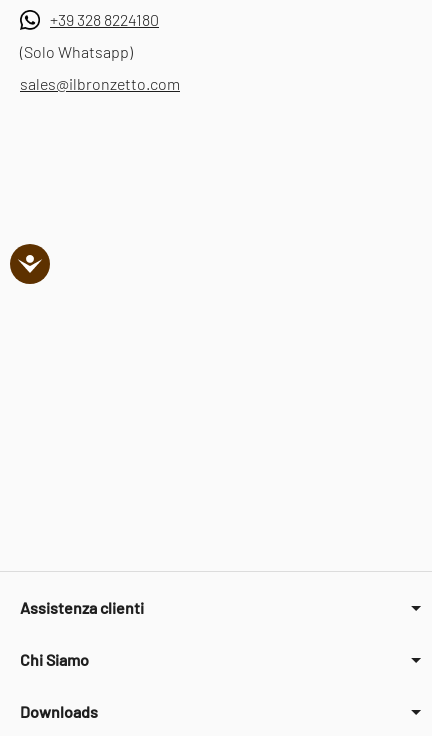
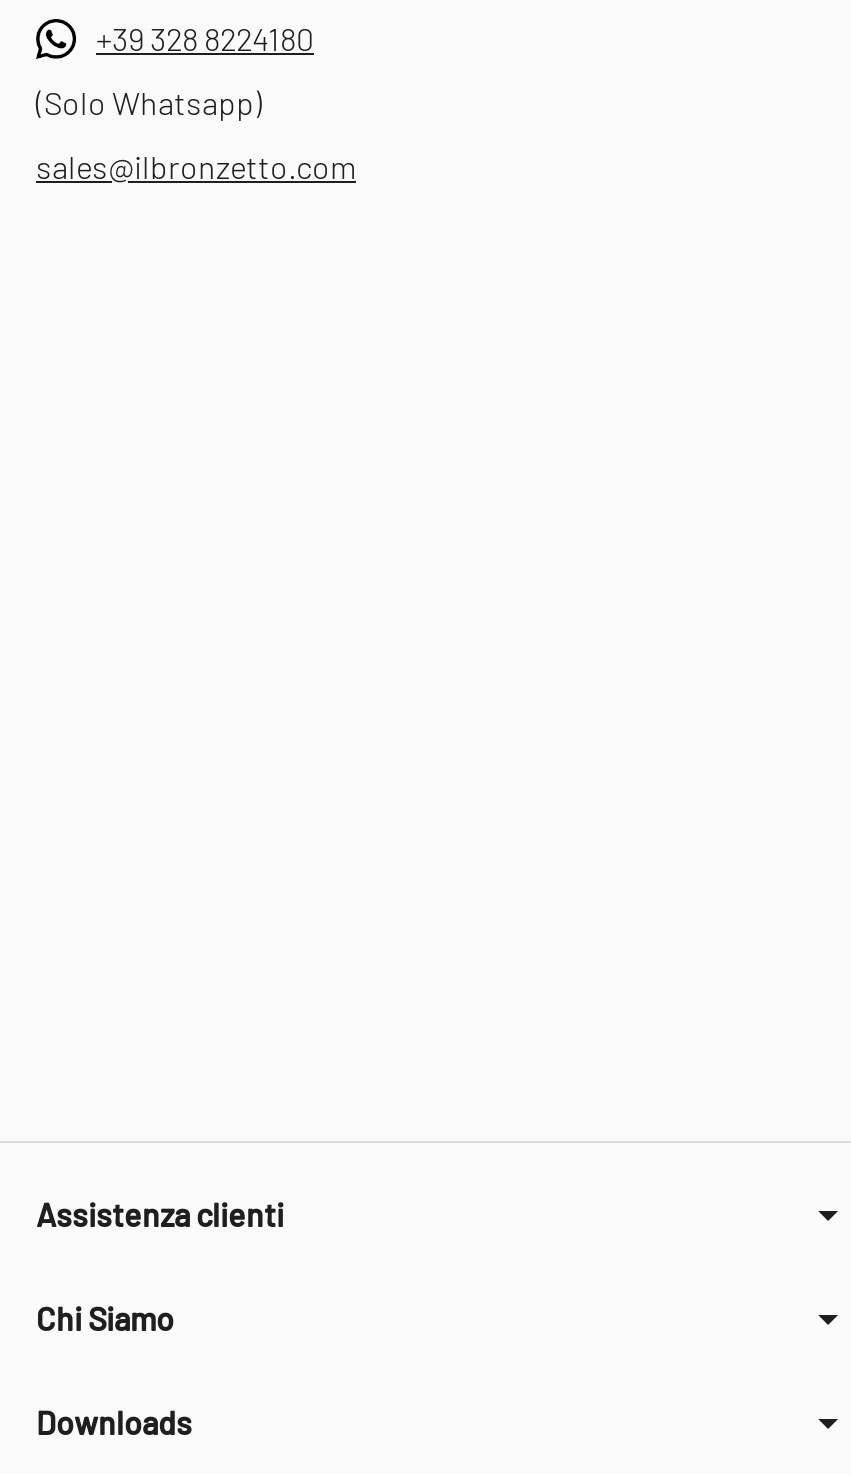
[9,243,51,285] [image] -> none

